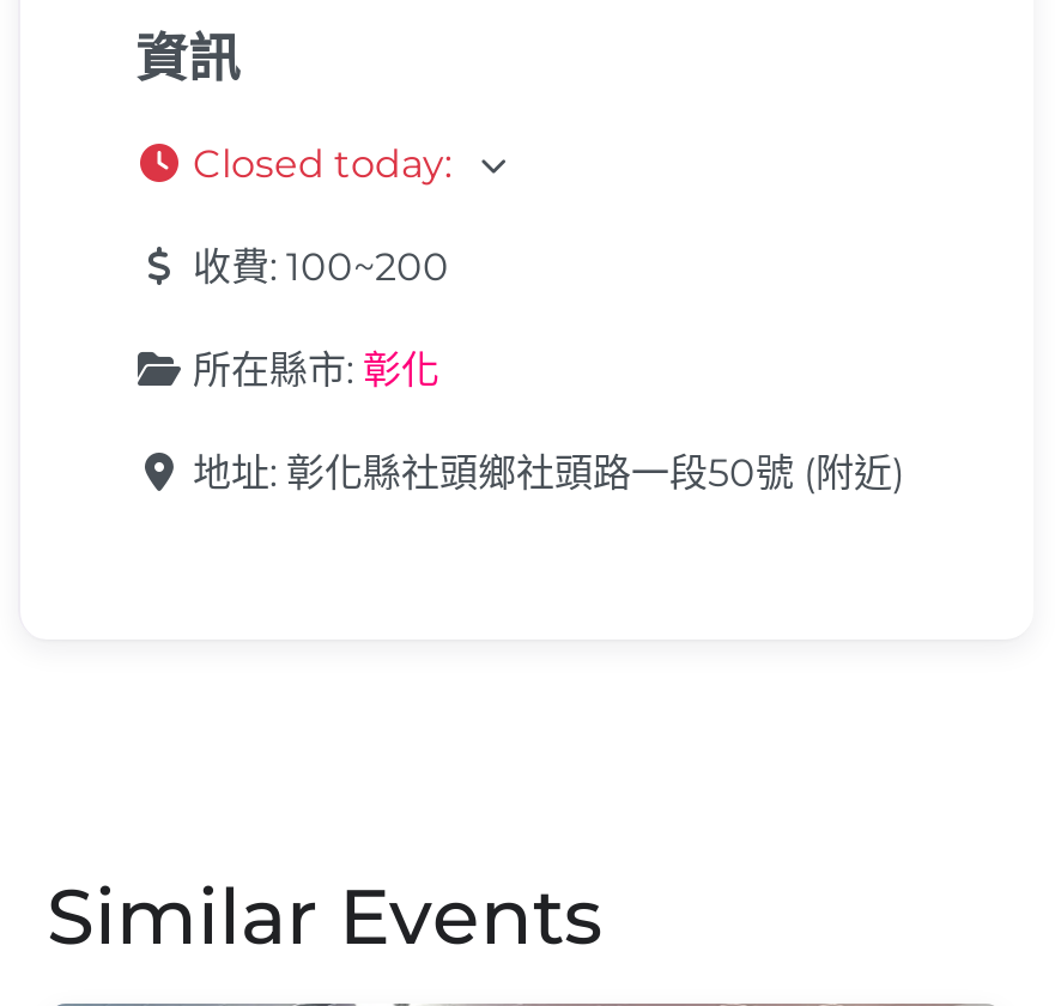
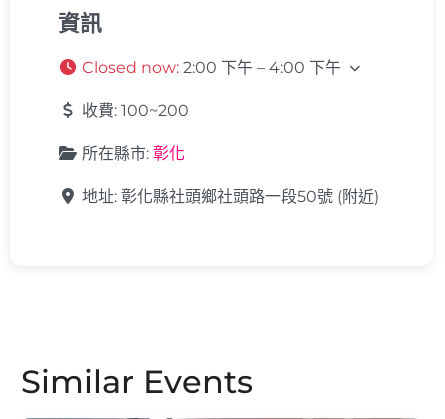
[193,141,461,186] Closed today: -> [82,58,341,77] Closed now: 2:00 下午 – 4:00 下午

